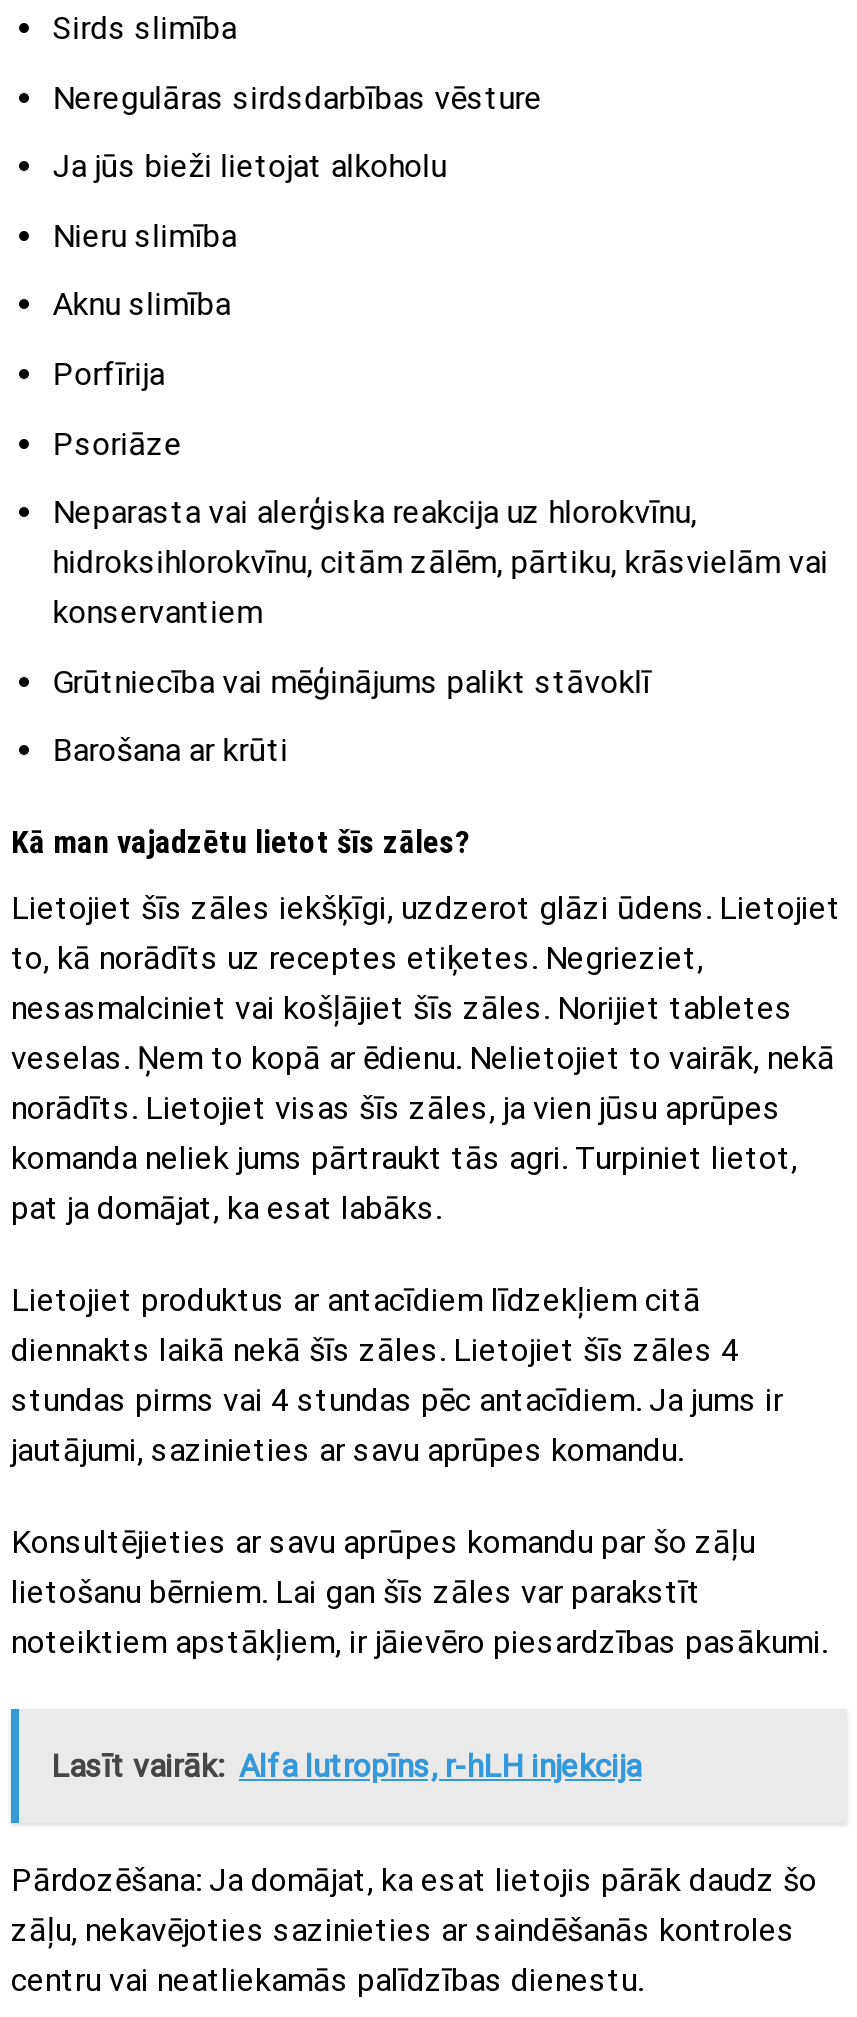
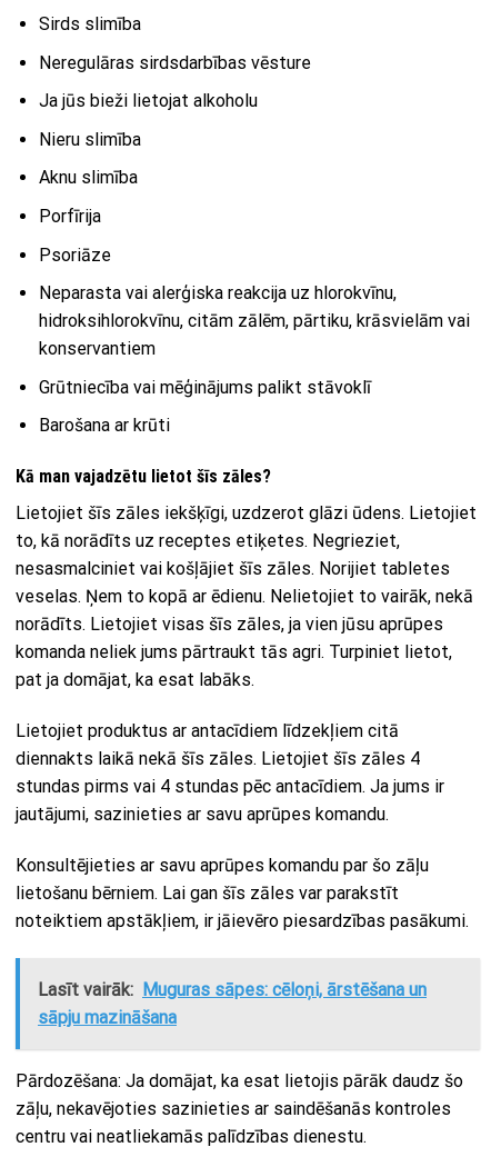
[51,1746,641,1784] Lasīt vairāk: Alfa lutropīns, r-hLH injekcija -> [38,979,427,1028] Lasīt vairāk: Muguras sāpes: cēloņi, ārstēšana un | sāpju mazināšana

